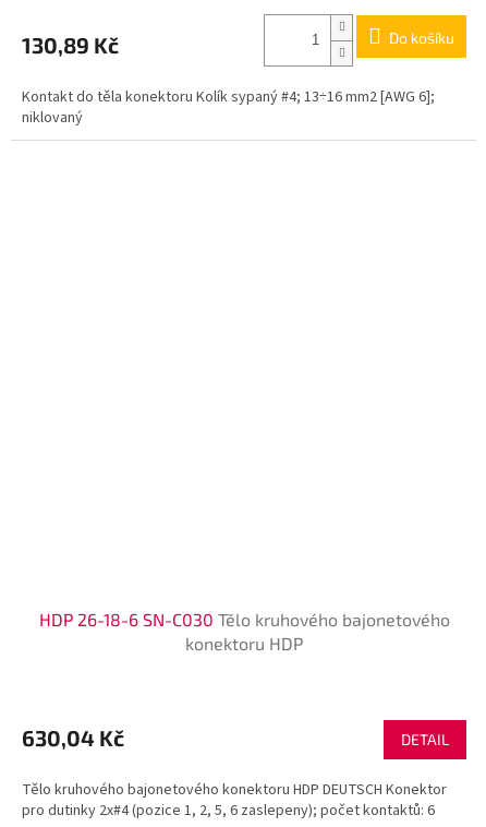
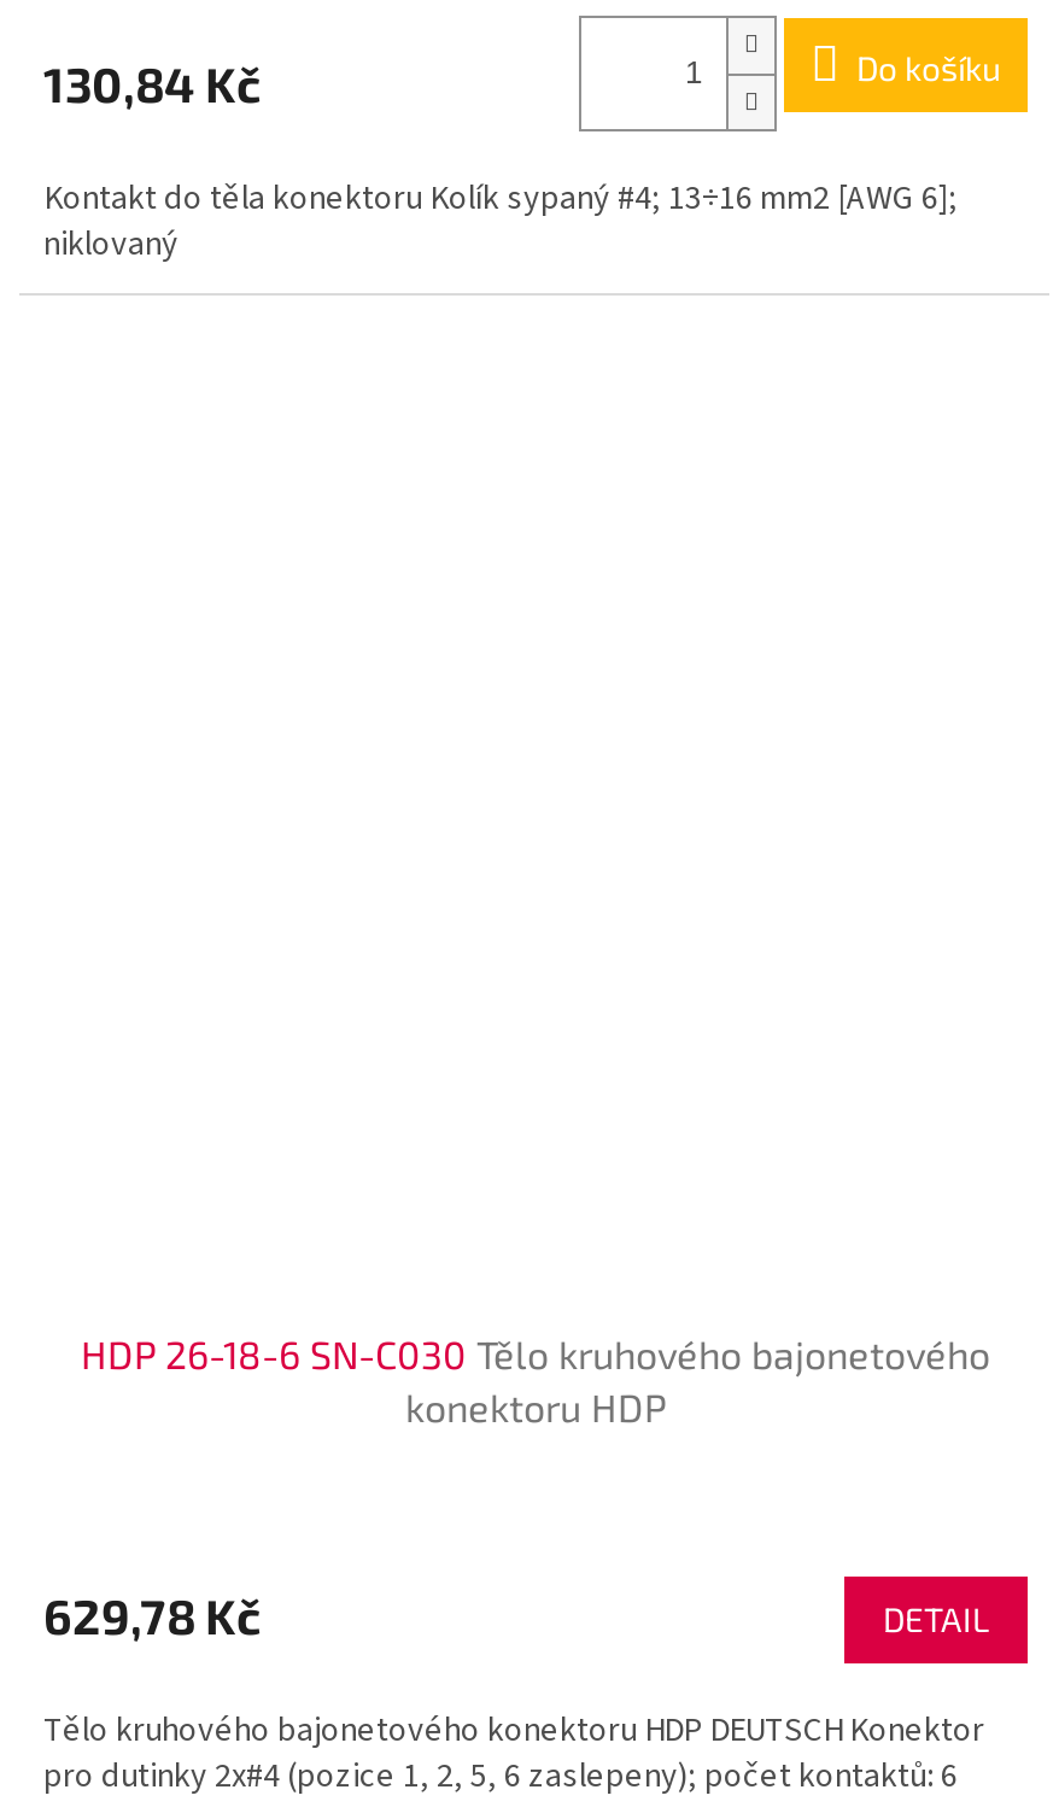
[22,31,119,57] 130,89 Kč -> [43,54,261,111] 130,84 Kč
[22,724,124,750] 630,04 Kč -> [43,1586,261,1643] 629,78 Kč

